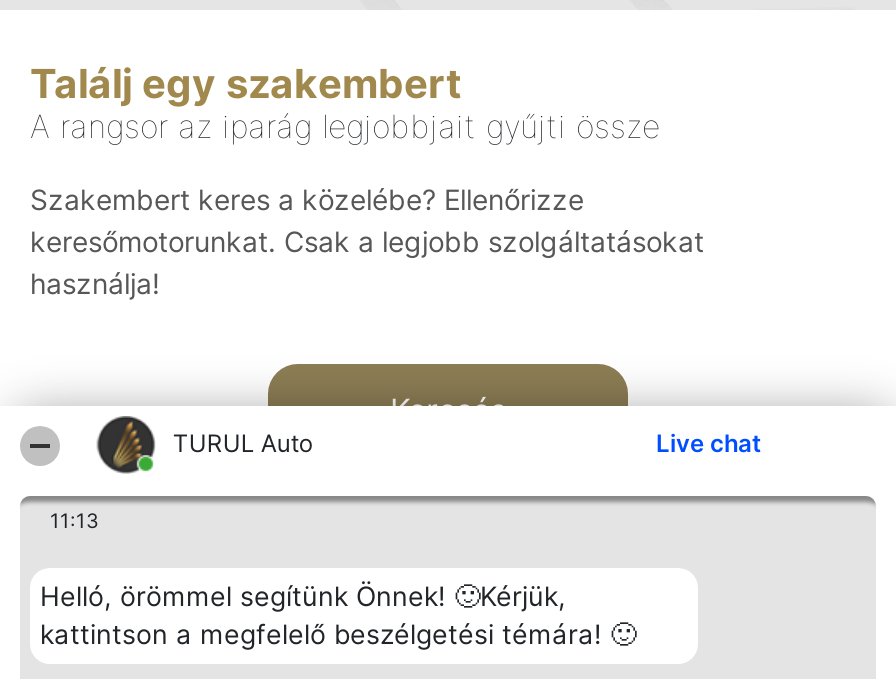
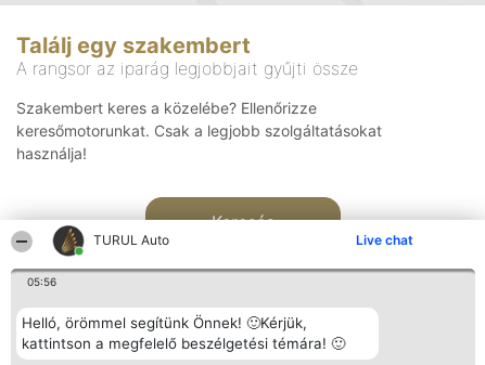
[50,508,98,532] 11:13 -> [27,275,56,288] 05:56

